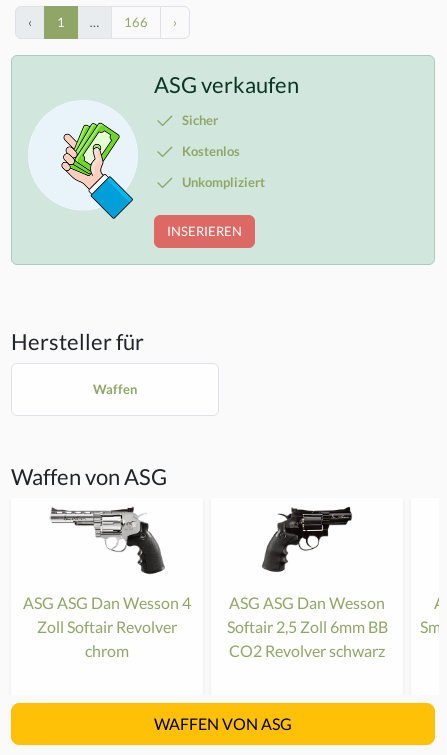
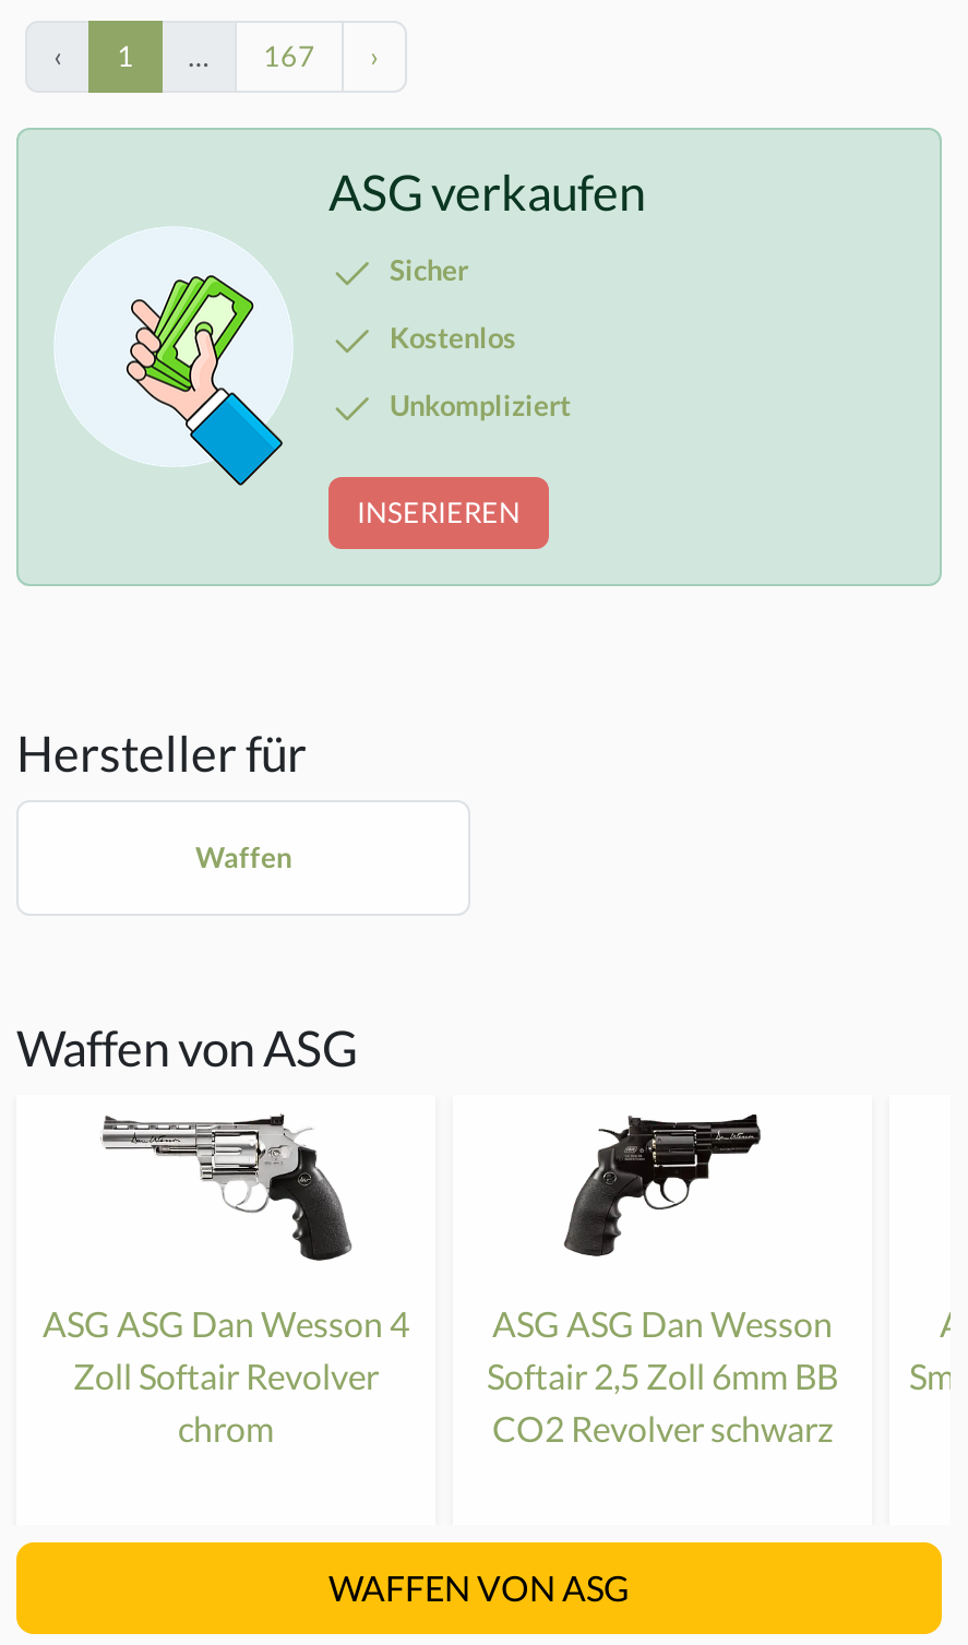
[124,14,148,30] 166 -> [263,38,315,73] 167

